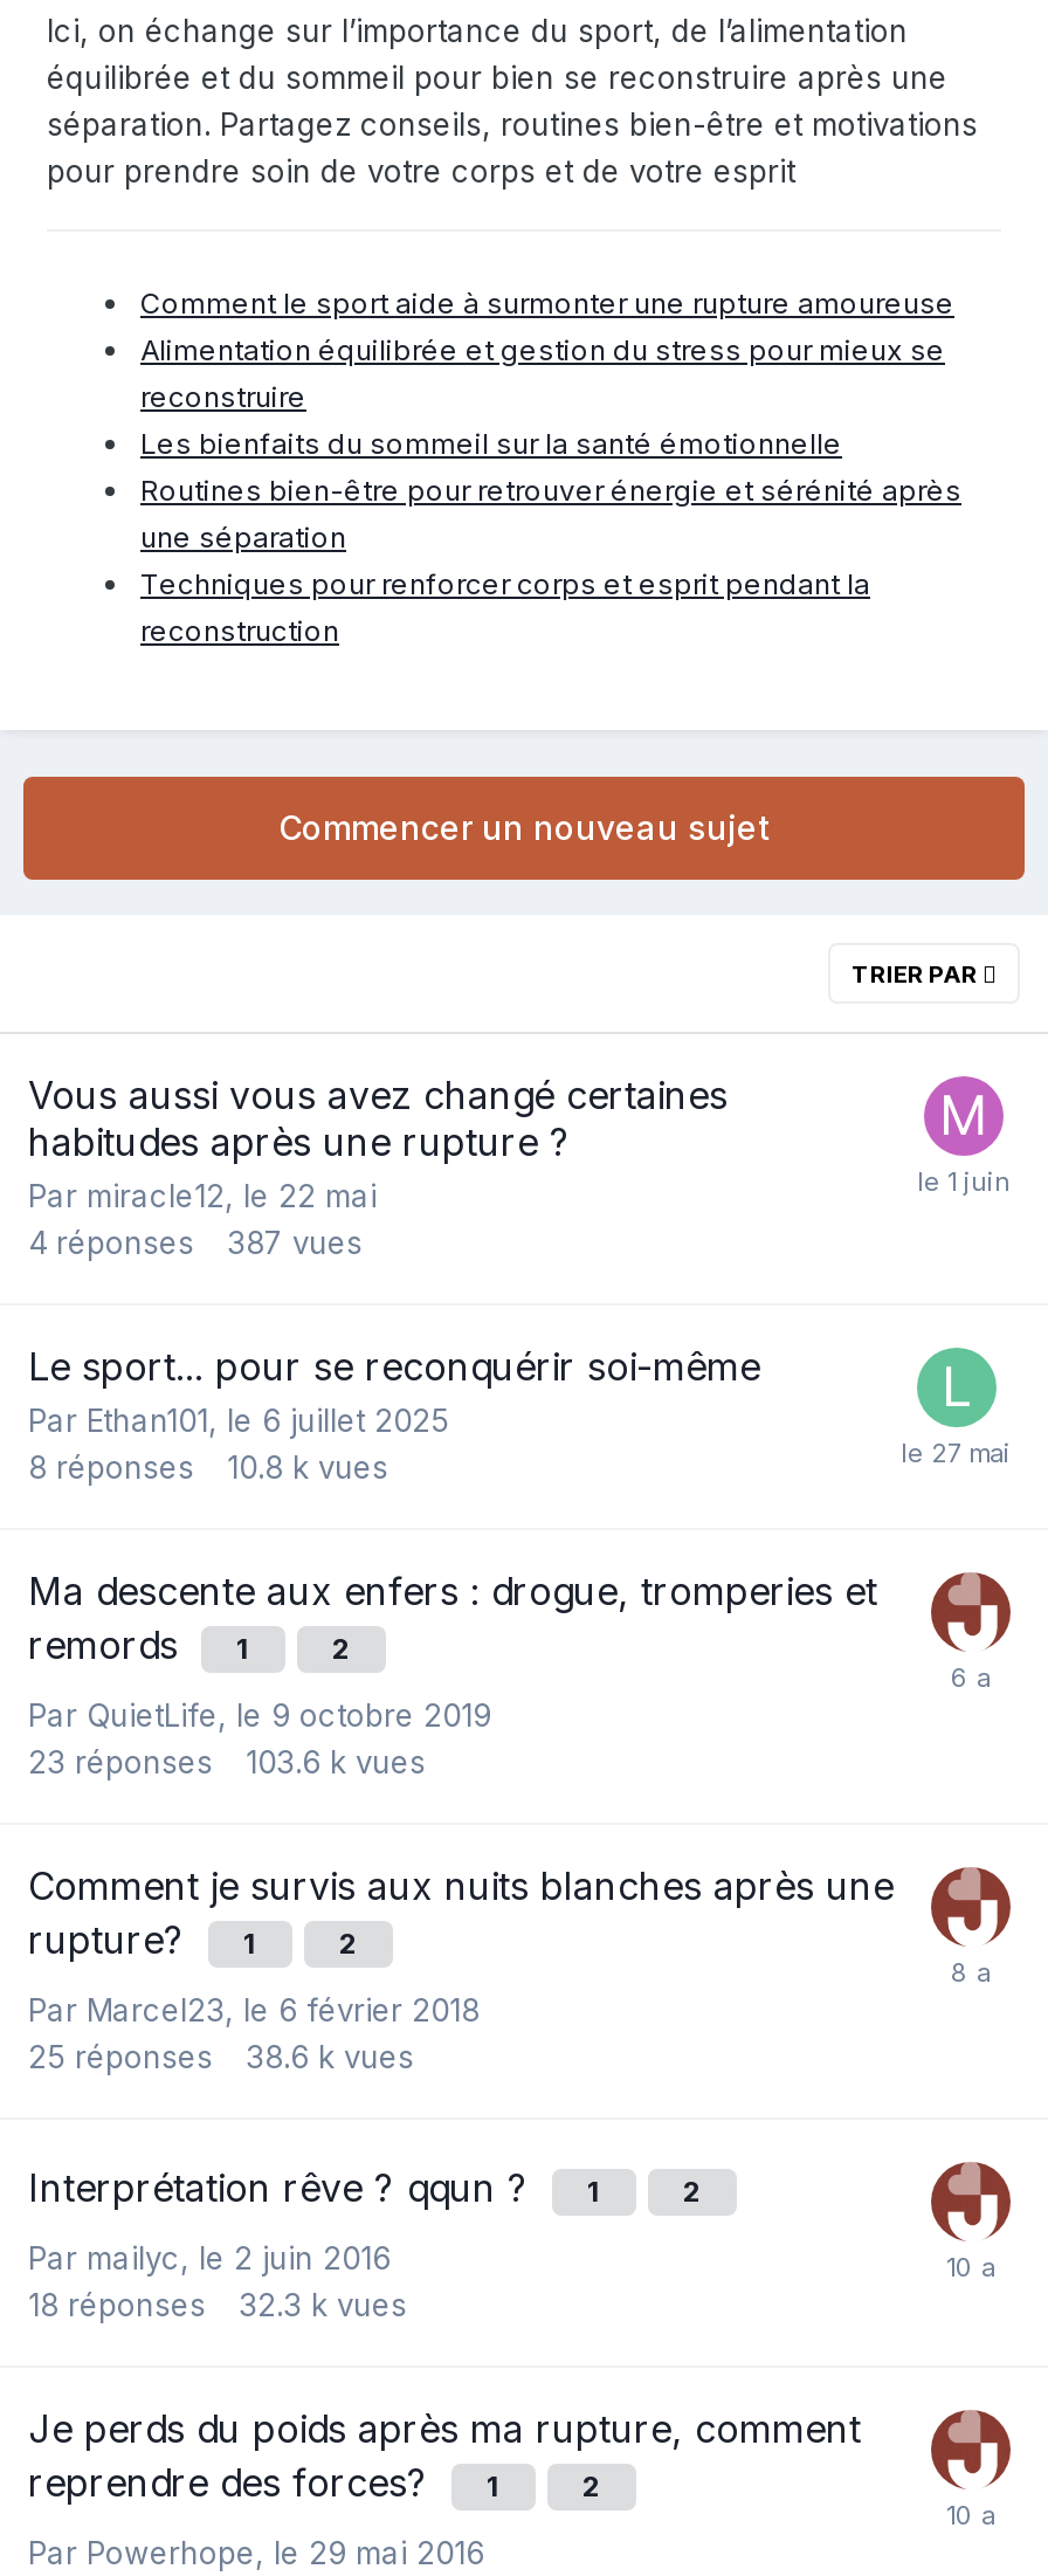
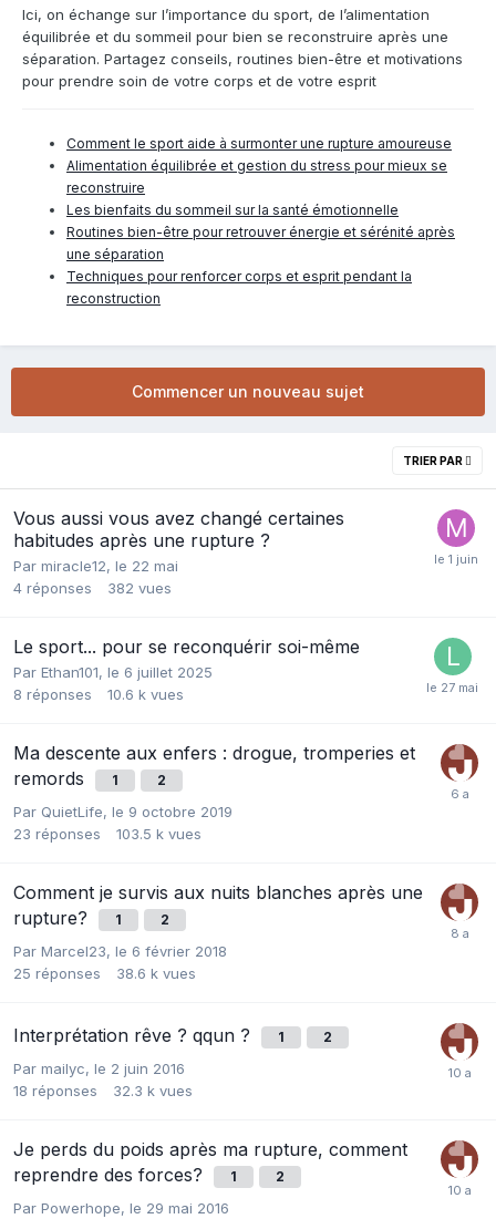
[28,1222,363,1260] 4 réponses 387 vues -> [13,578,172,596] 4 réponses 382 vues
[28,1447,388,1485] 8 réponses 10.8 k vues -> [13,685,184,703] 8 réponses 10.6 k vues
[28,1742,426,1779] 23 réponses 103.6 k vues -> [13,824,201,842] 23 réponses 103.5 k vues

